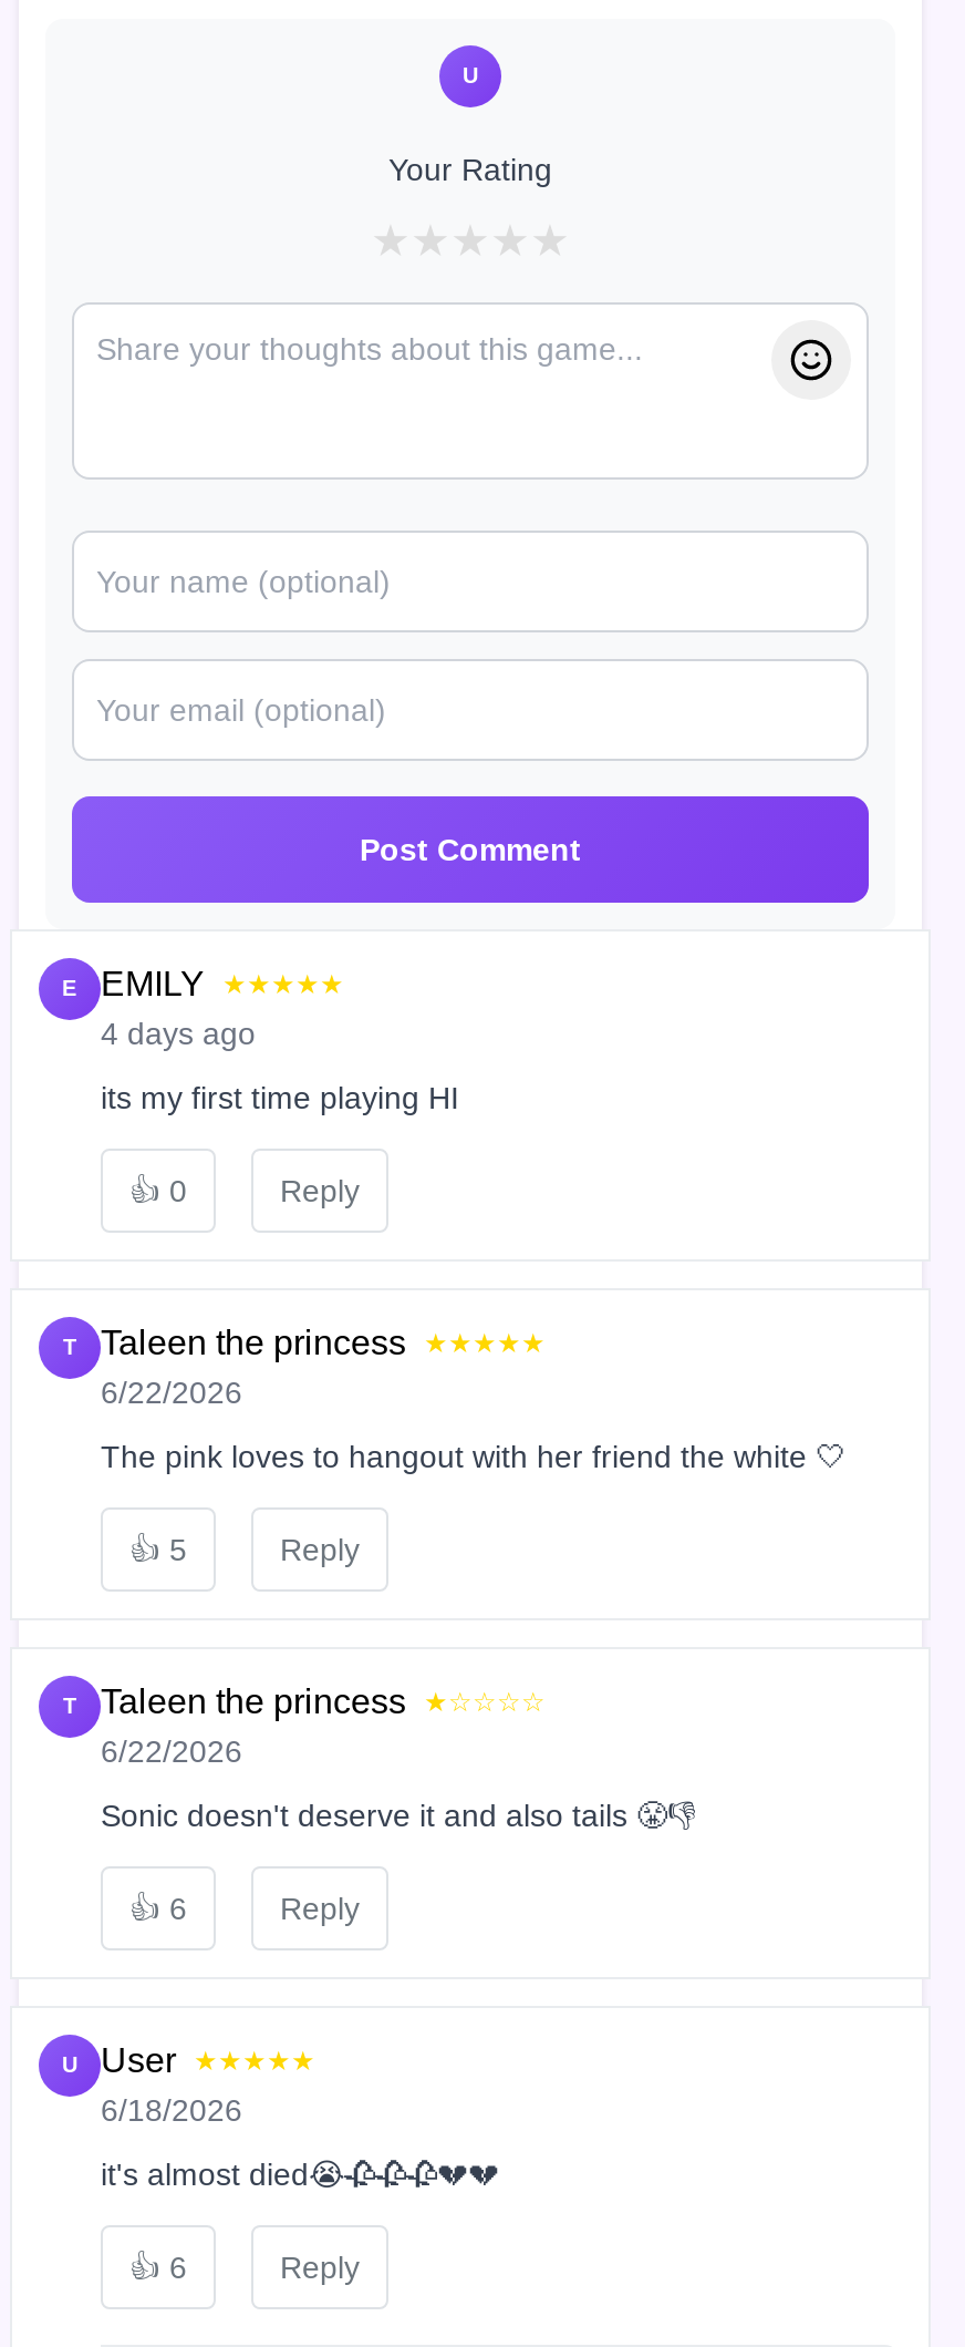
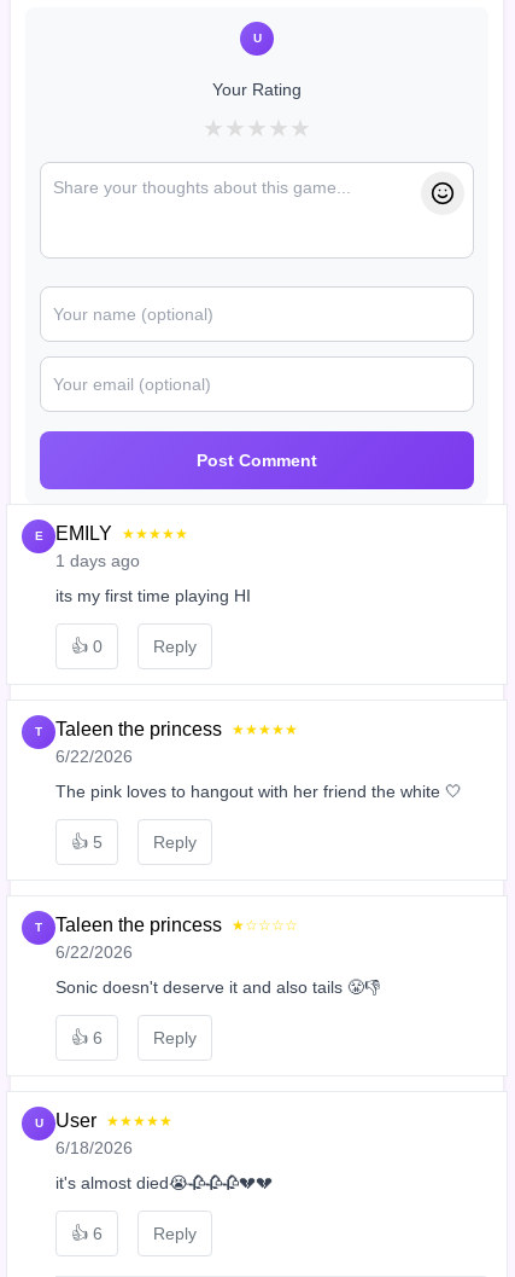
[101,1016,256,1052] 4 days ago -> [55,551,140,571] 1 days ago

